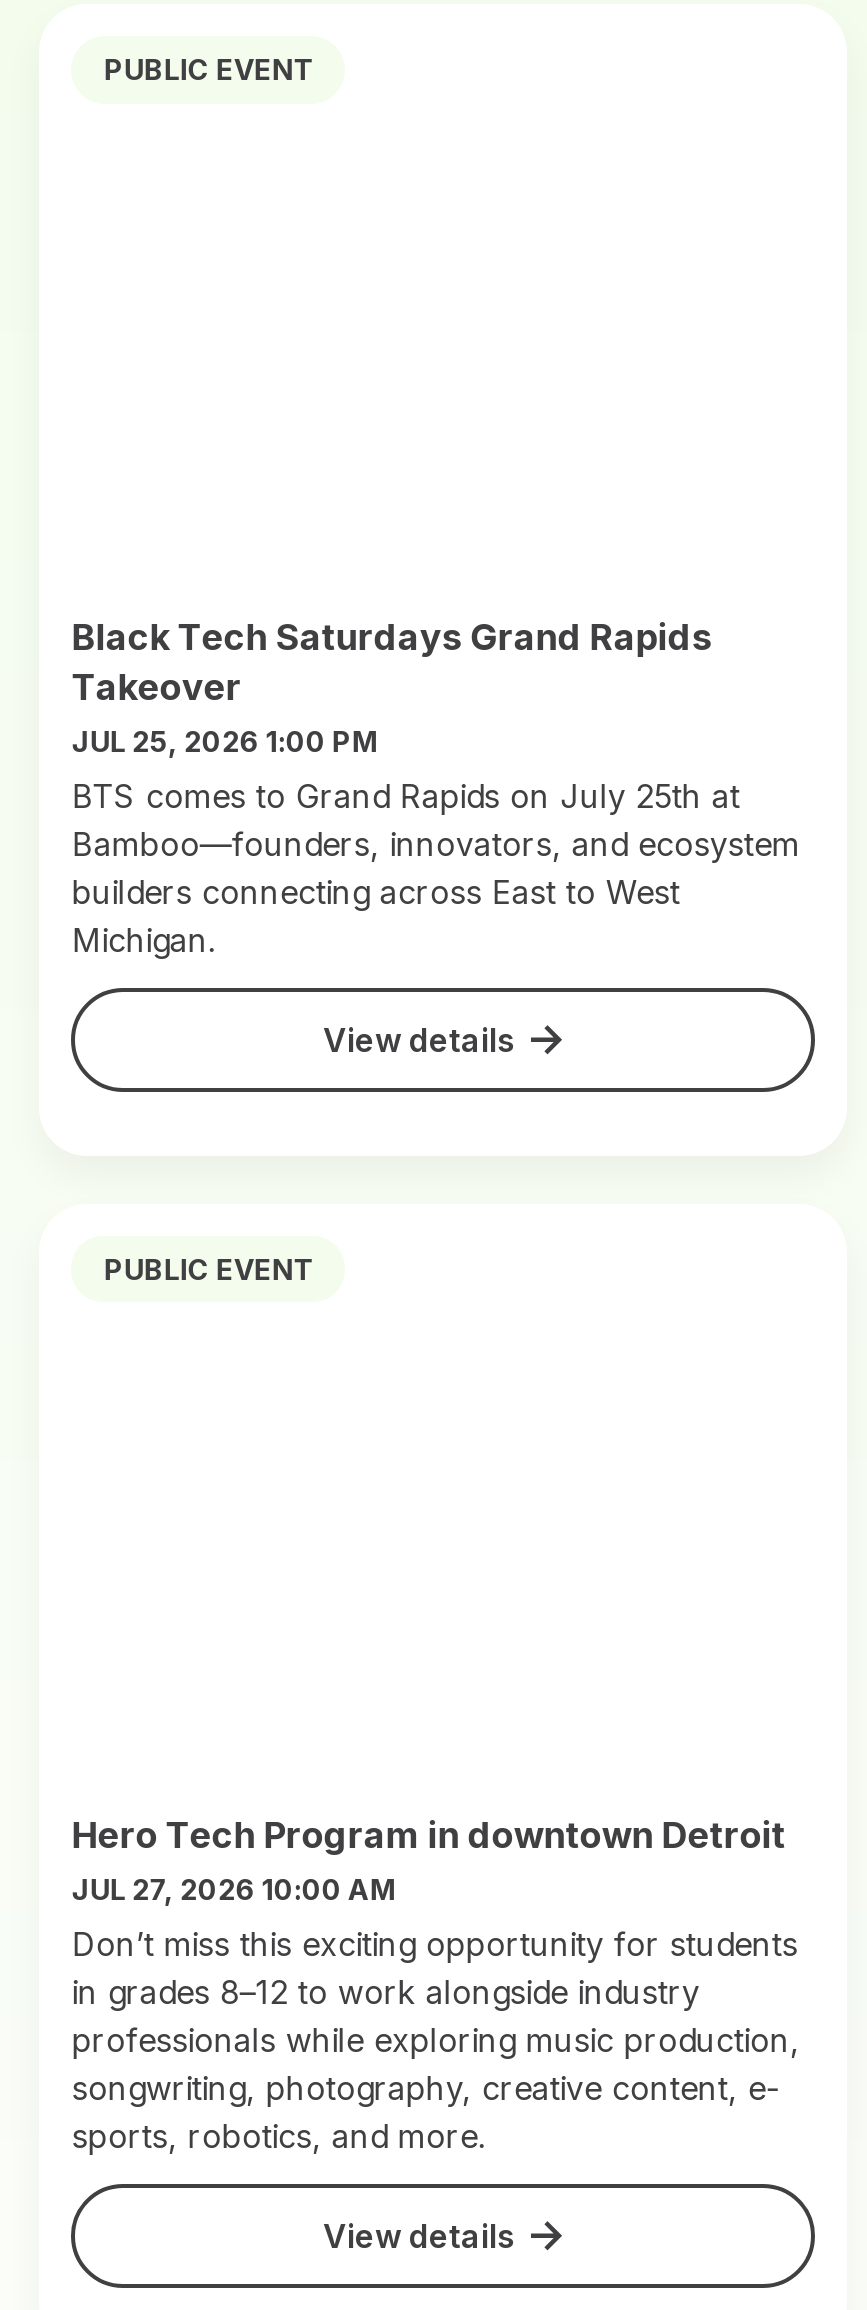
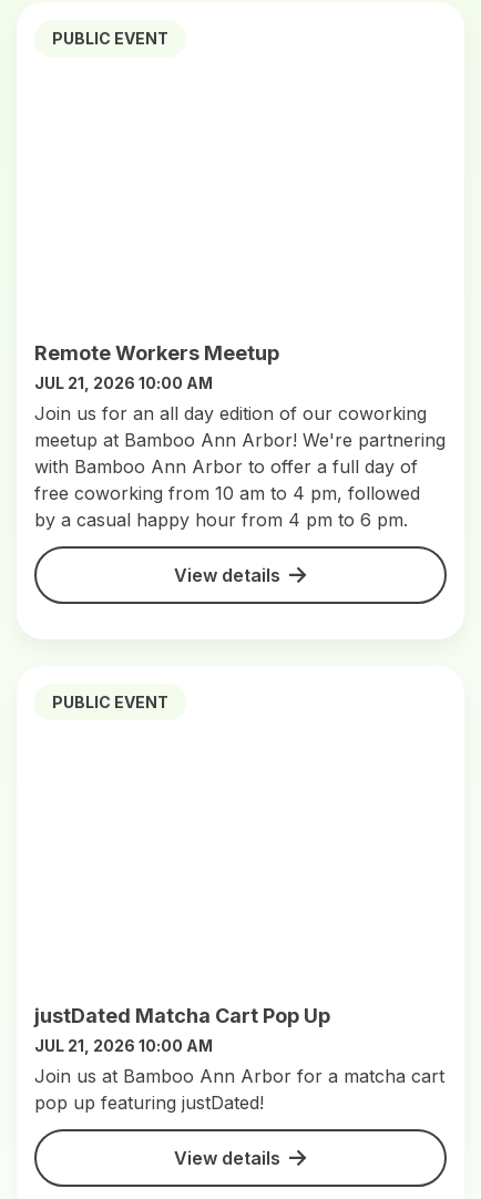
[72,615,800,959] Black Tech Saturdays Grand Rapids | Takeover | JUL 25, 2026 1:00 PM | BTS comes to Grand Rapids on July 25th at | Bamboo—founders, innovators, and ecosystem | builders connecting across East to West | Michigan. -> [35,341,446,530] Remote Workers Meetup | JUL 21, 2026 10:00 AM | Join us for an all day edition of our coworking | meetup at Bamboo Ann Arbor! We're partnering | with Bamboo Ann Arbor to offer a full day of | free coworking from 10 am to 4 pm, followed | by a casual happy hour from 4 pm to 6 pm.
[72,1814,800,2156] Hero Tech Program in downtown Detroit | JUL 27, 2026 10:00 AM | Don’t miss this exciting opportunity for students | in grades 8–12 to work alongside industry | professionals while exploring music production, | songwriting, photography, creative content, e- | sports, robotics, and more. -> [35,1004,445,1114] justDated Matcha Cart Pop Up | JUL 21, 2026 10:00 AM | Join us at Bamboo Ann Arbor for a matcha cart | pop up featuring justDated!

